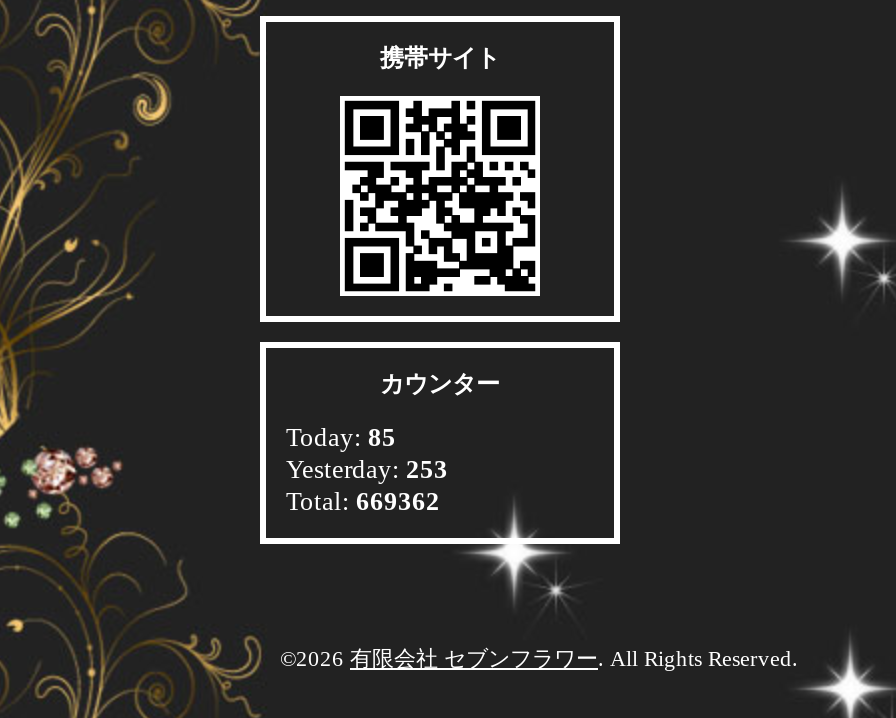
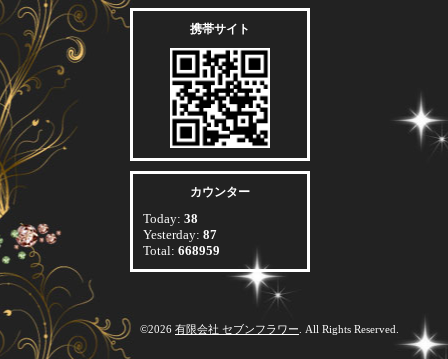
[286,422,396,452] Today: 85 -> [143,211,198,226] Today: 38
[286,454,448,484] Yesterday: 253 -> [143,227,217,242] Yesterday: 87
[286,486,440,516] Total: 669362 -> [143,243,220,258] Total: 668959

